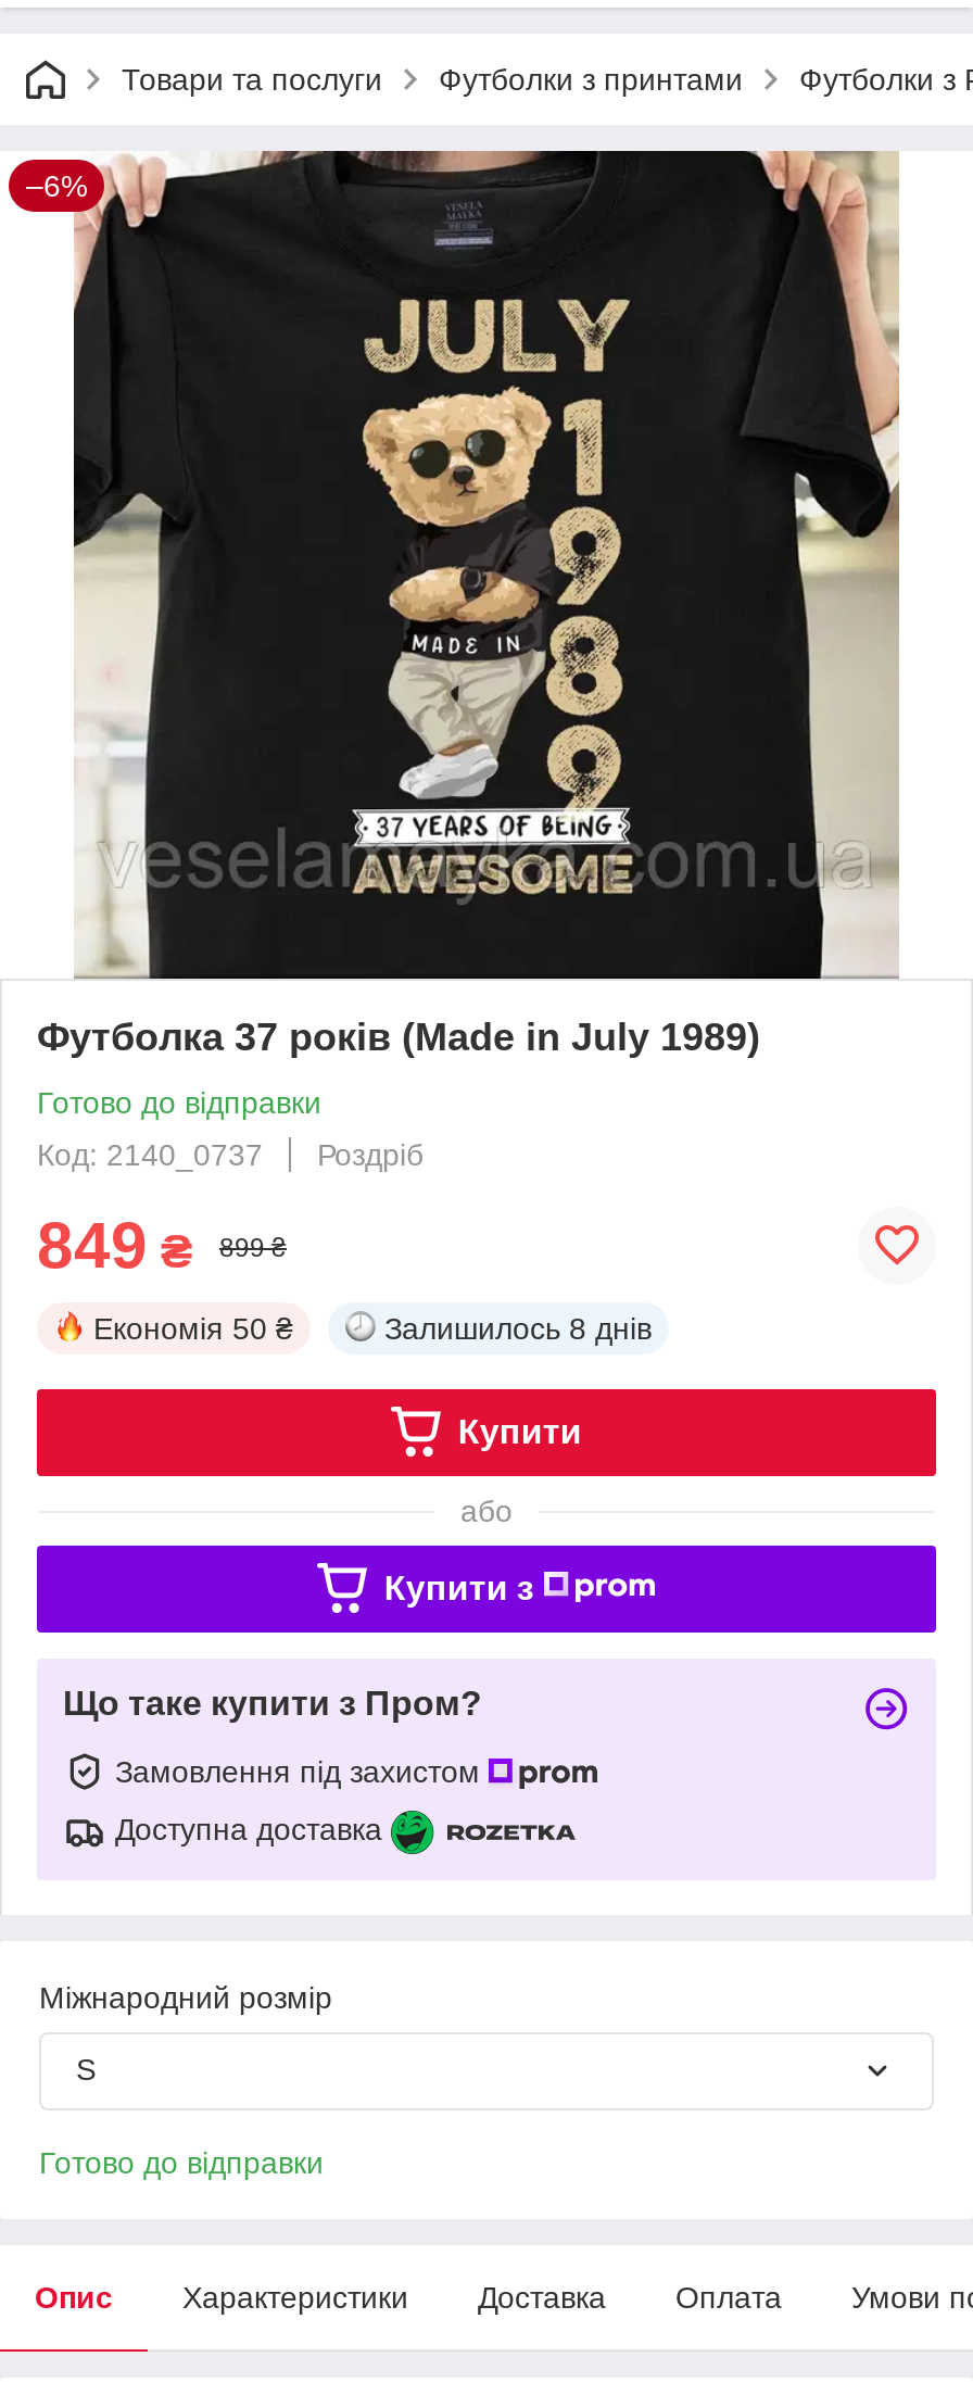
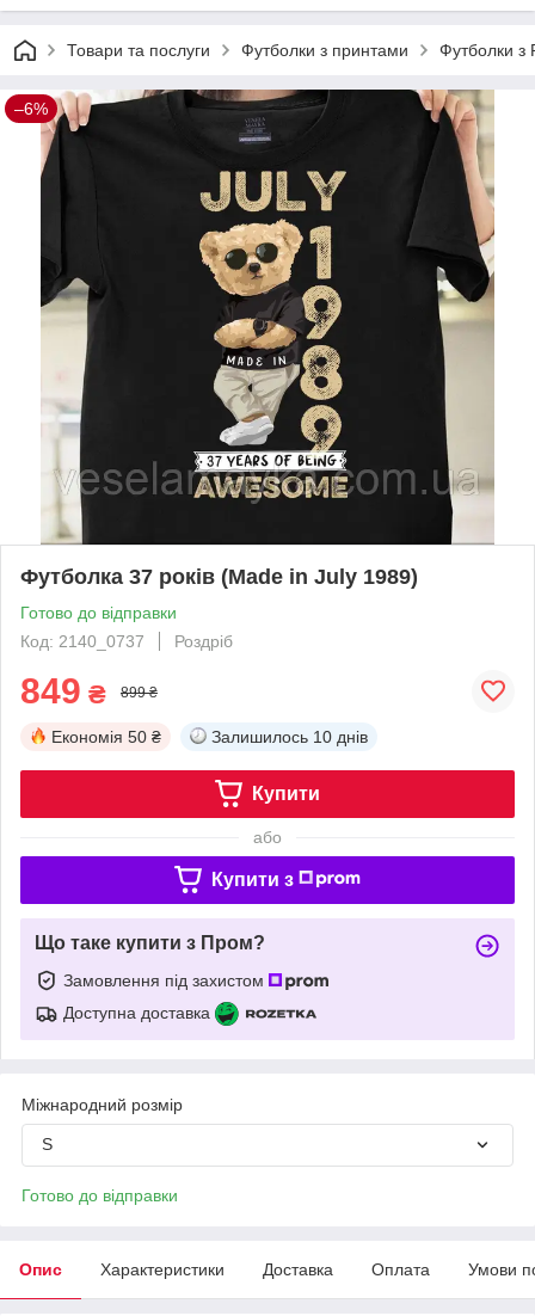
[384,1311,652,1345] Залишилось 8 днів -> [211,727,368,746] Залишилось 10 днів

